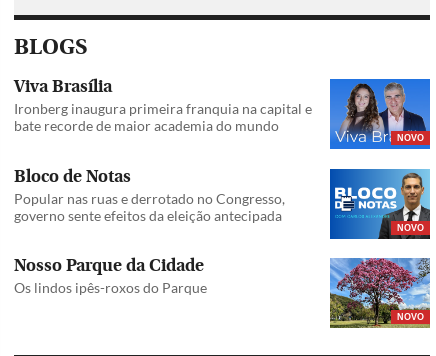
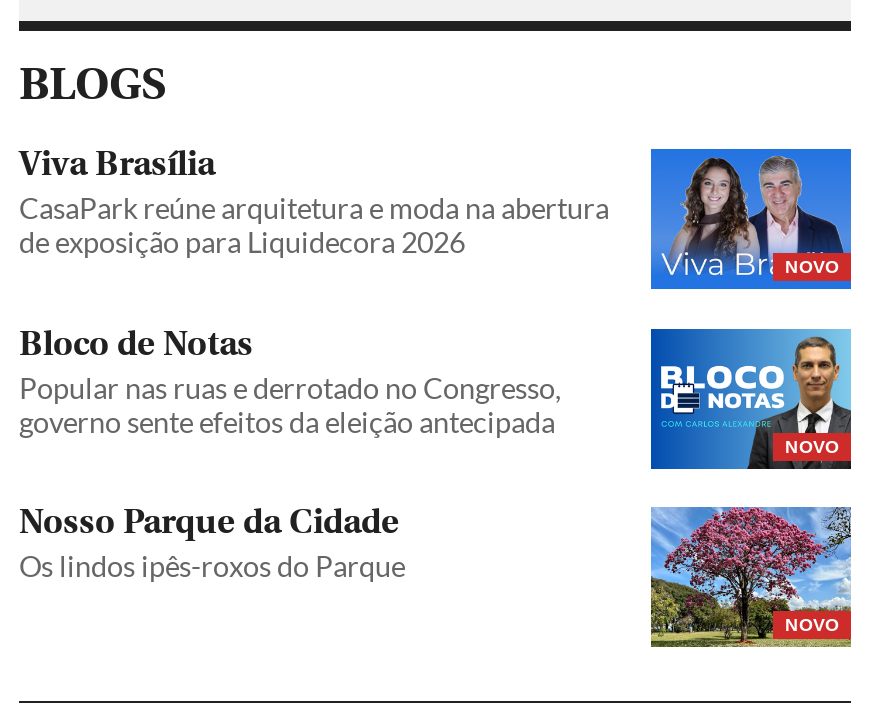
[14,100,312,134] Ironberg inaugura primeira franquia na capital e | bate recorde de maior academia do mundo -> [19,192,609,260] CasaPark reúne arquitetura e moda na abertura | de exposição para Liquidecora 2026

